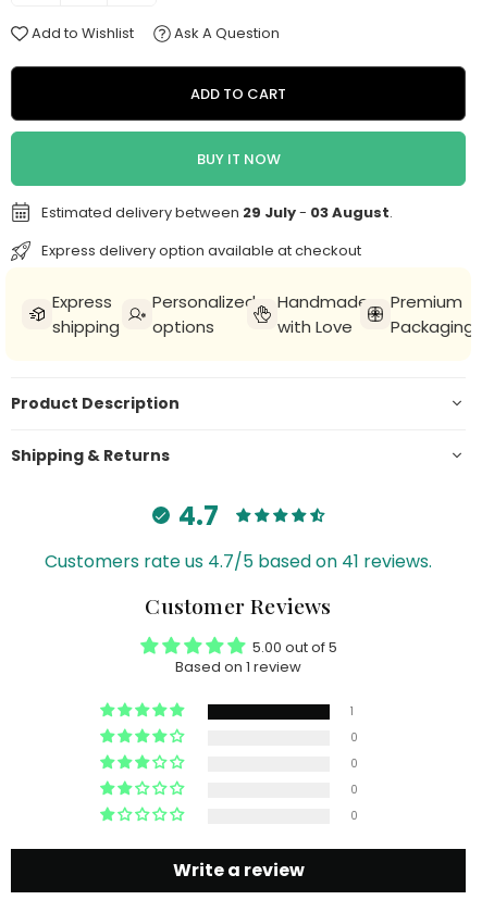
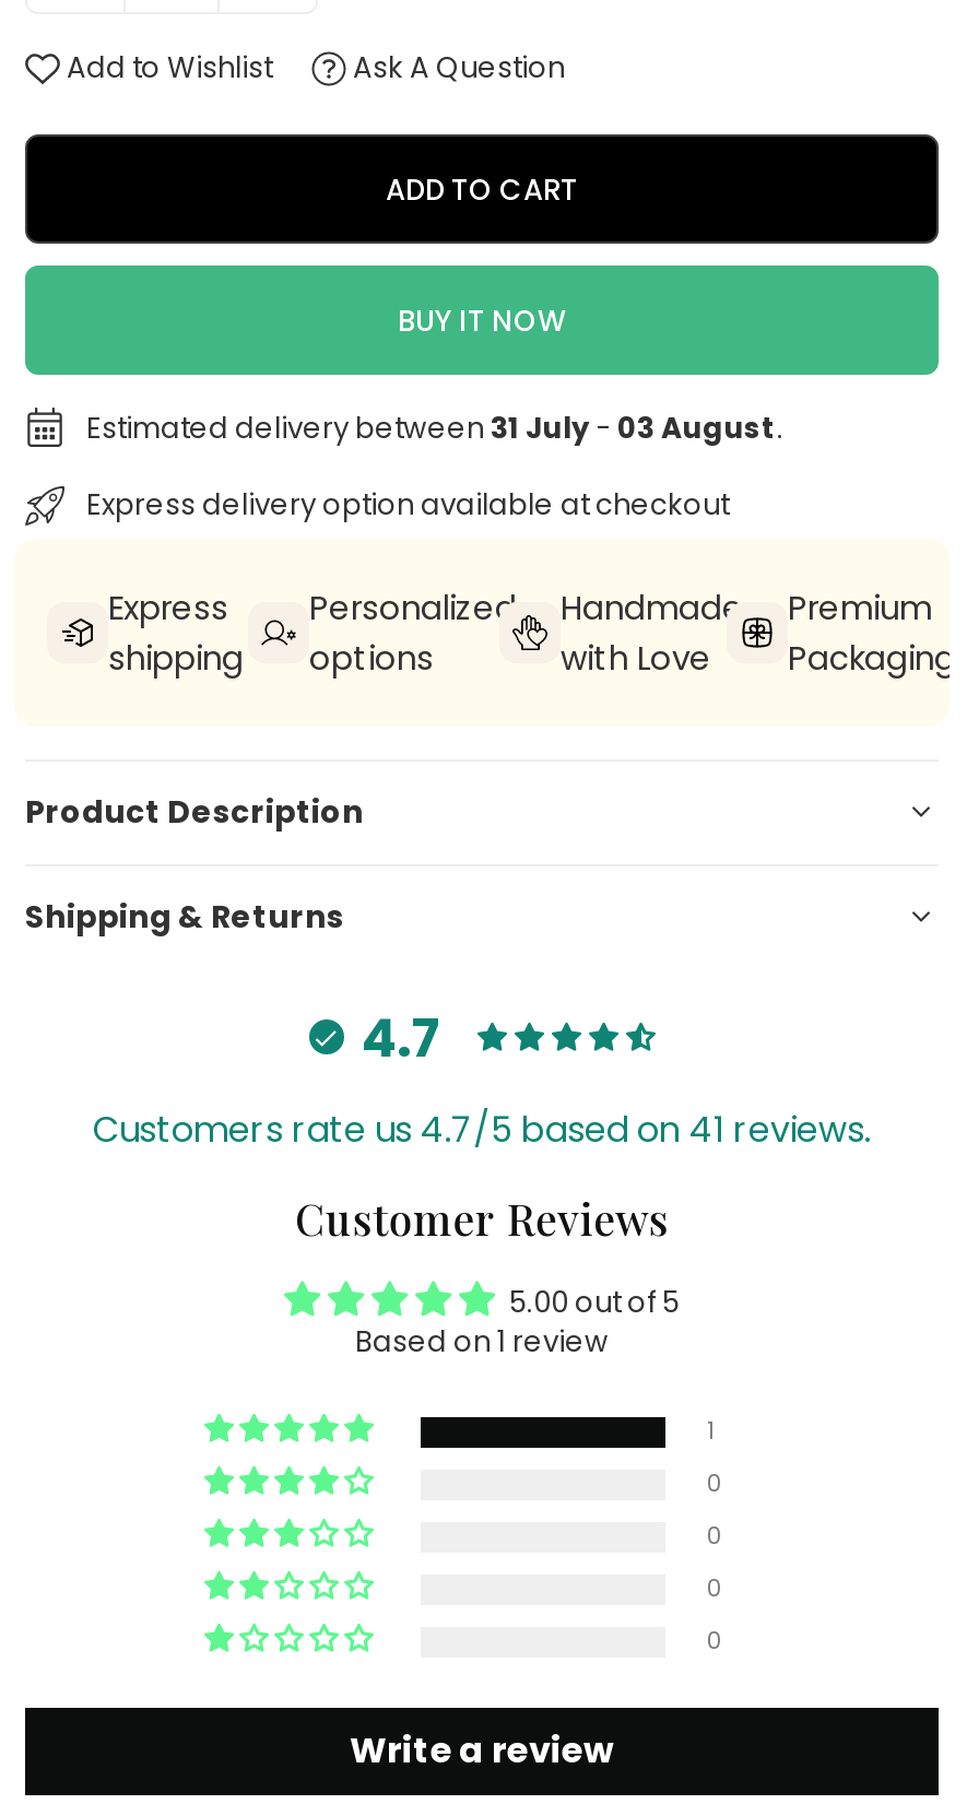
[41,202,393,223] Estimated delivery between 29 July - 03 August. -> [86,408,783,449] Estimated delivery between 31 July - 03 August.

